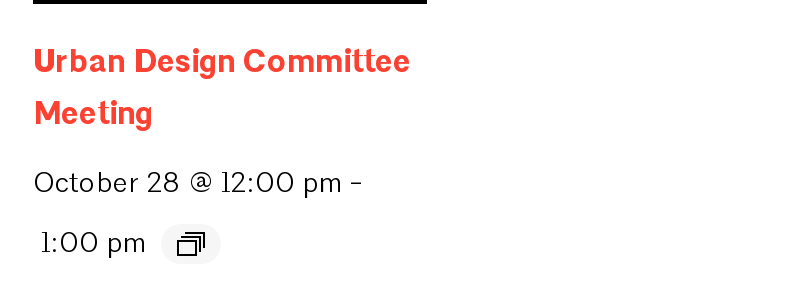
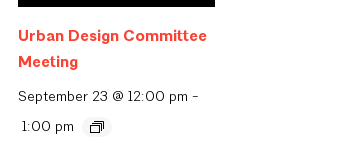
[33,165,363,201] October 28 @ 12:00 pm - -> [18,87,199,105] September 23 @ 12:00 pm -

